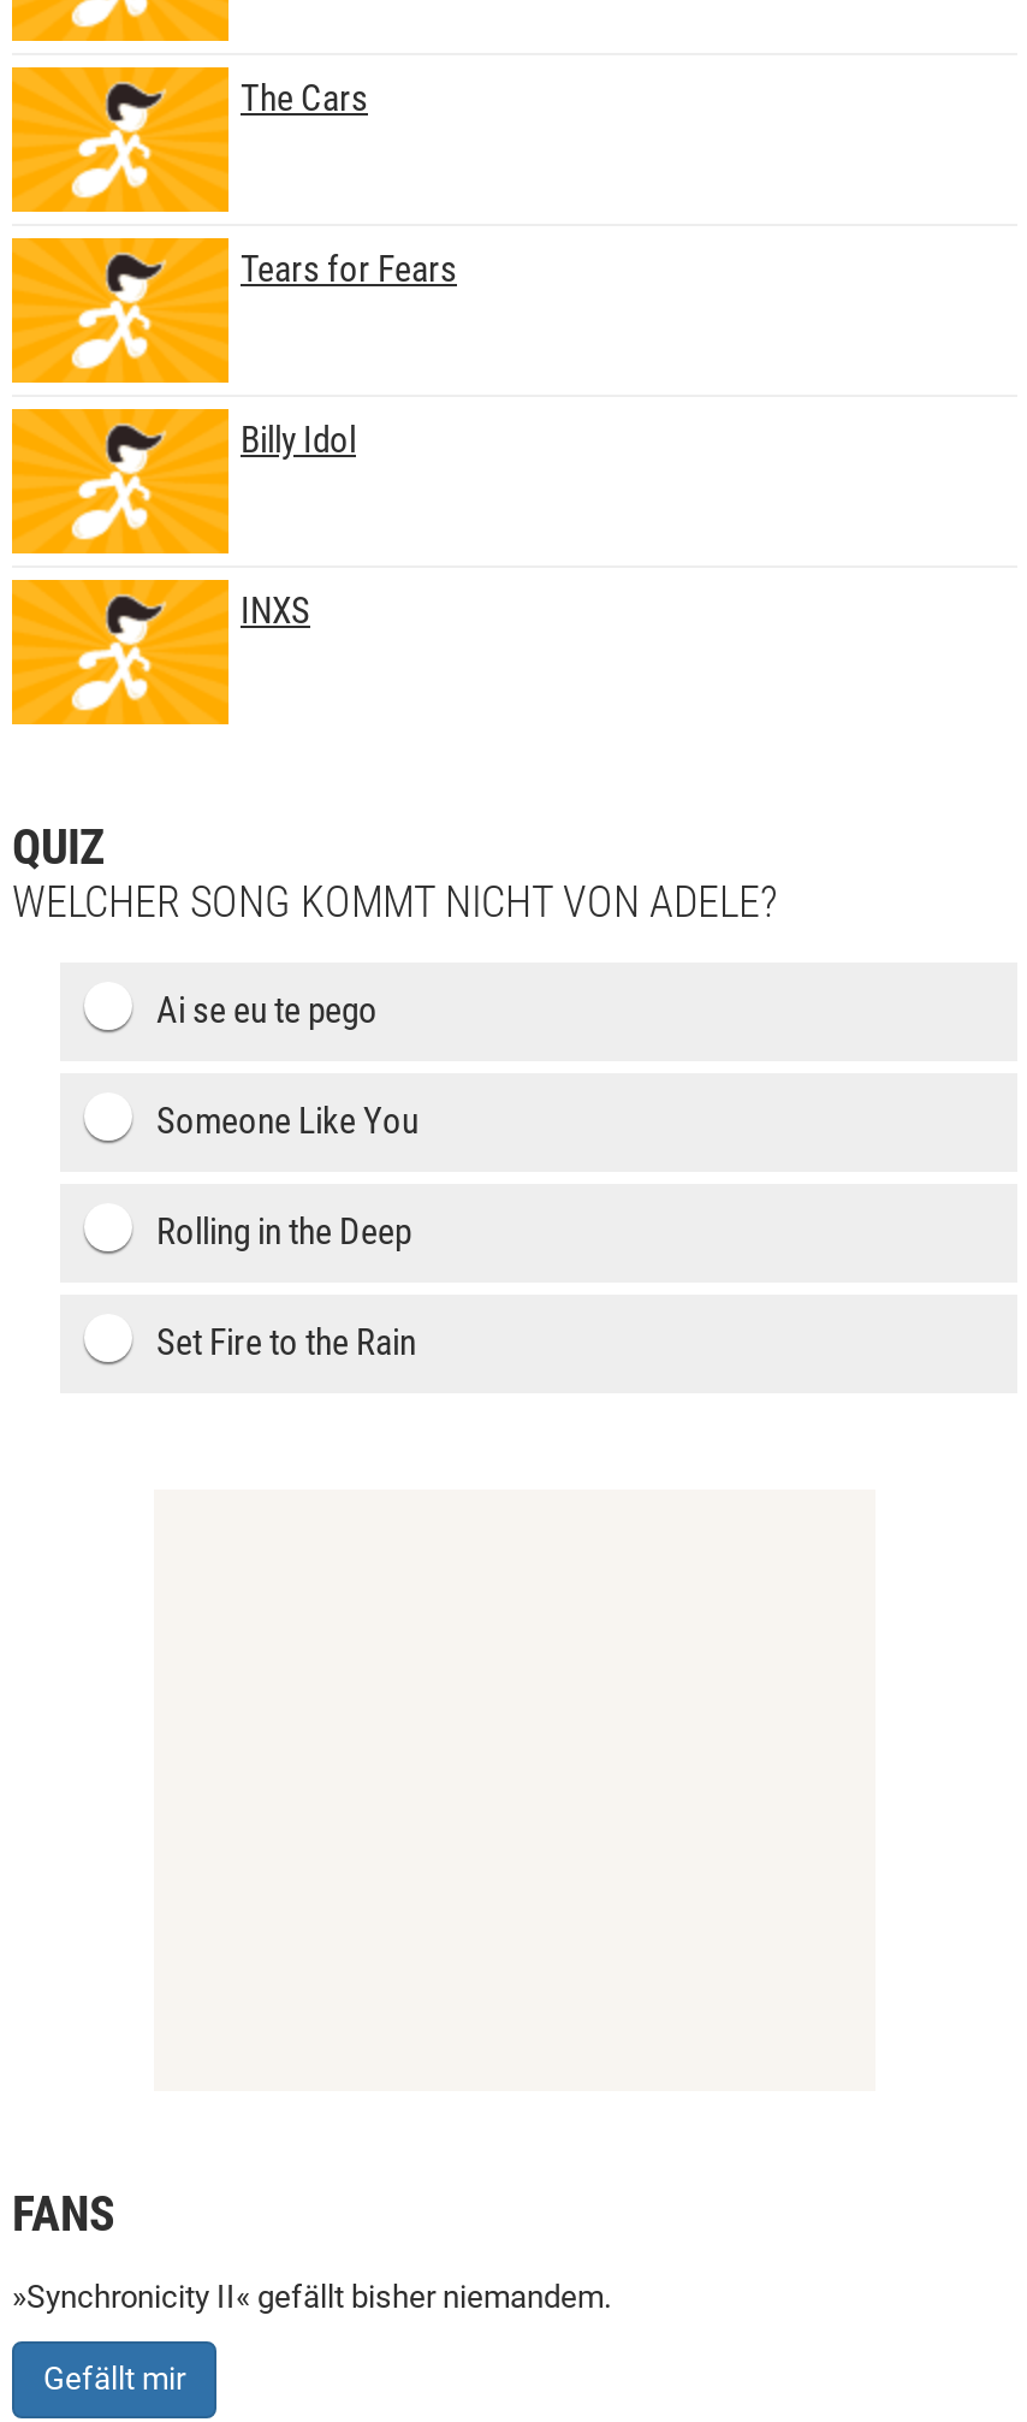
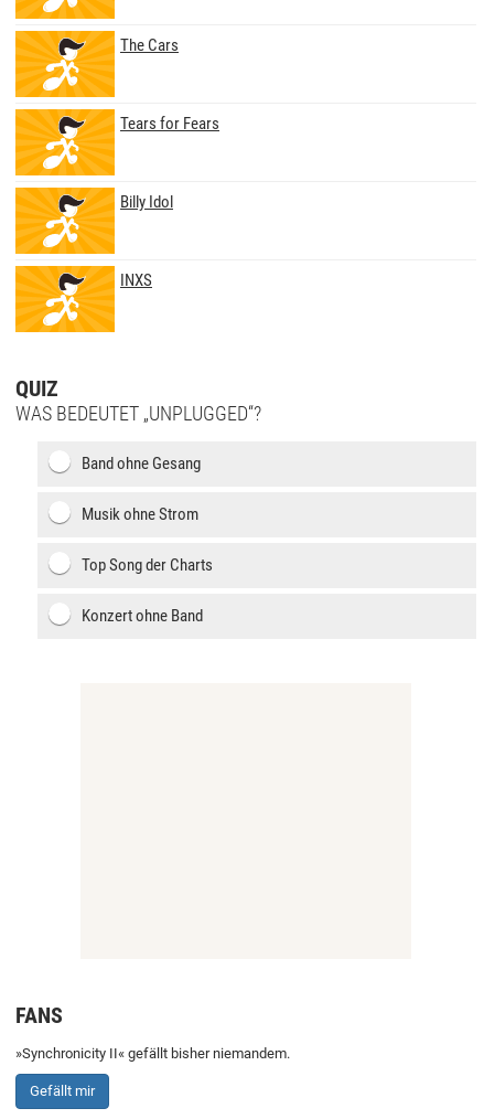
[12,876,777,926] WELCHER SONG KOMMT NICHT VON ADELE? -> [15,402,261,425] WAS BEDEUTET „UNPLUGGED“?
[156,989,378,1032] Ai se eu te pego -> [82,454,201,473] Band ohne Gesang
[156,1100,418,1143] Someone Like You -> [82,504,198,524] Musik ohne Strom
[156,1210,411,1254] Rolling in the Deep -> [82,555,213,575] Top Song der Charts
[156,1321,416,1364] Set Fire to the Rain -> [82,606,203,626] Konzert ohne Band

